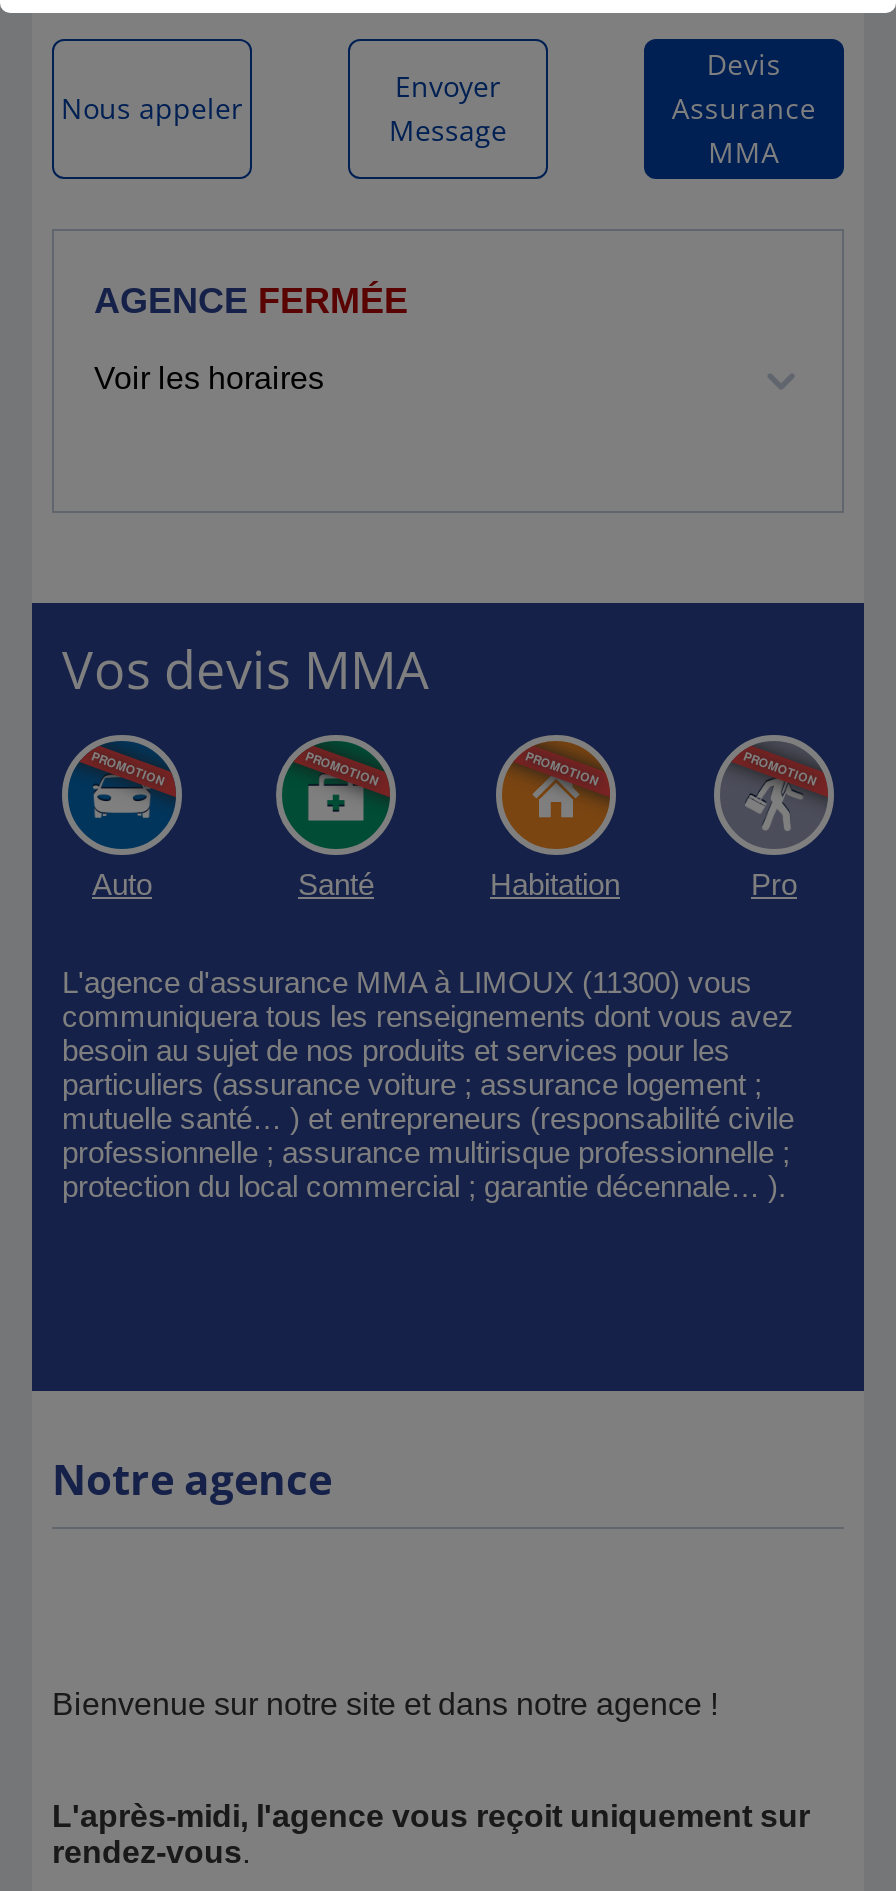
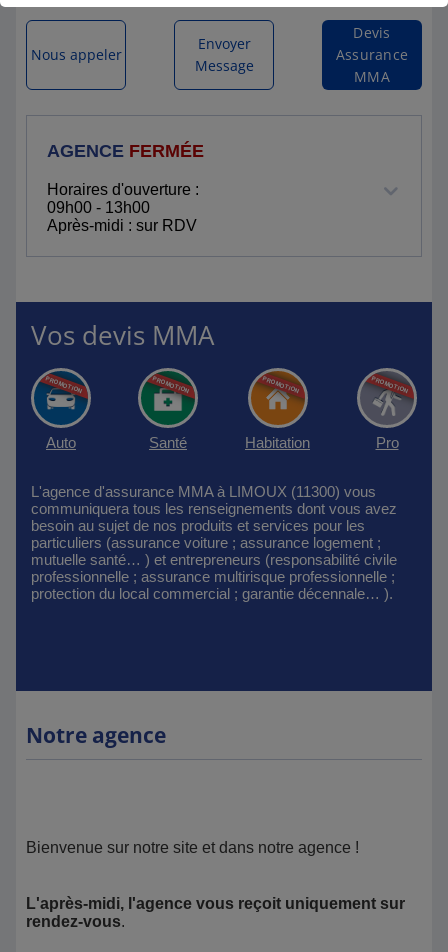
[94,361,324,395] Voir les horaires -> [47,181,199,234] Horaires d'ouverture : | 09h00 - 13h00 | Après-midi : sur RDV

